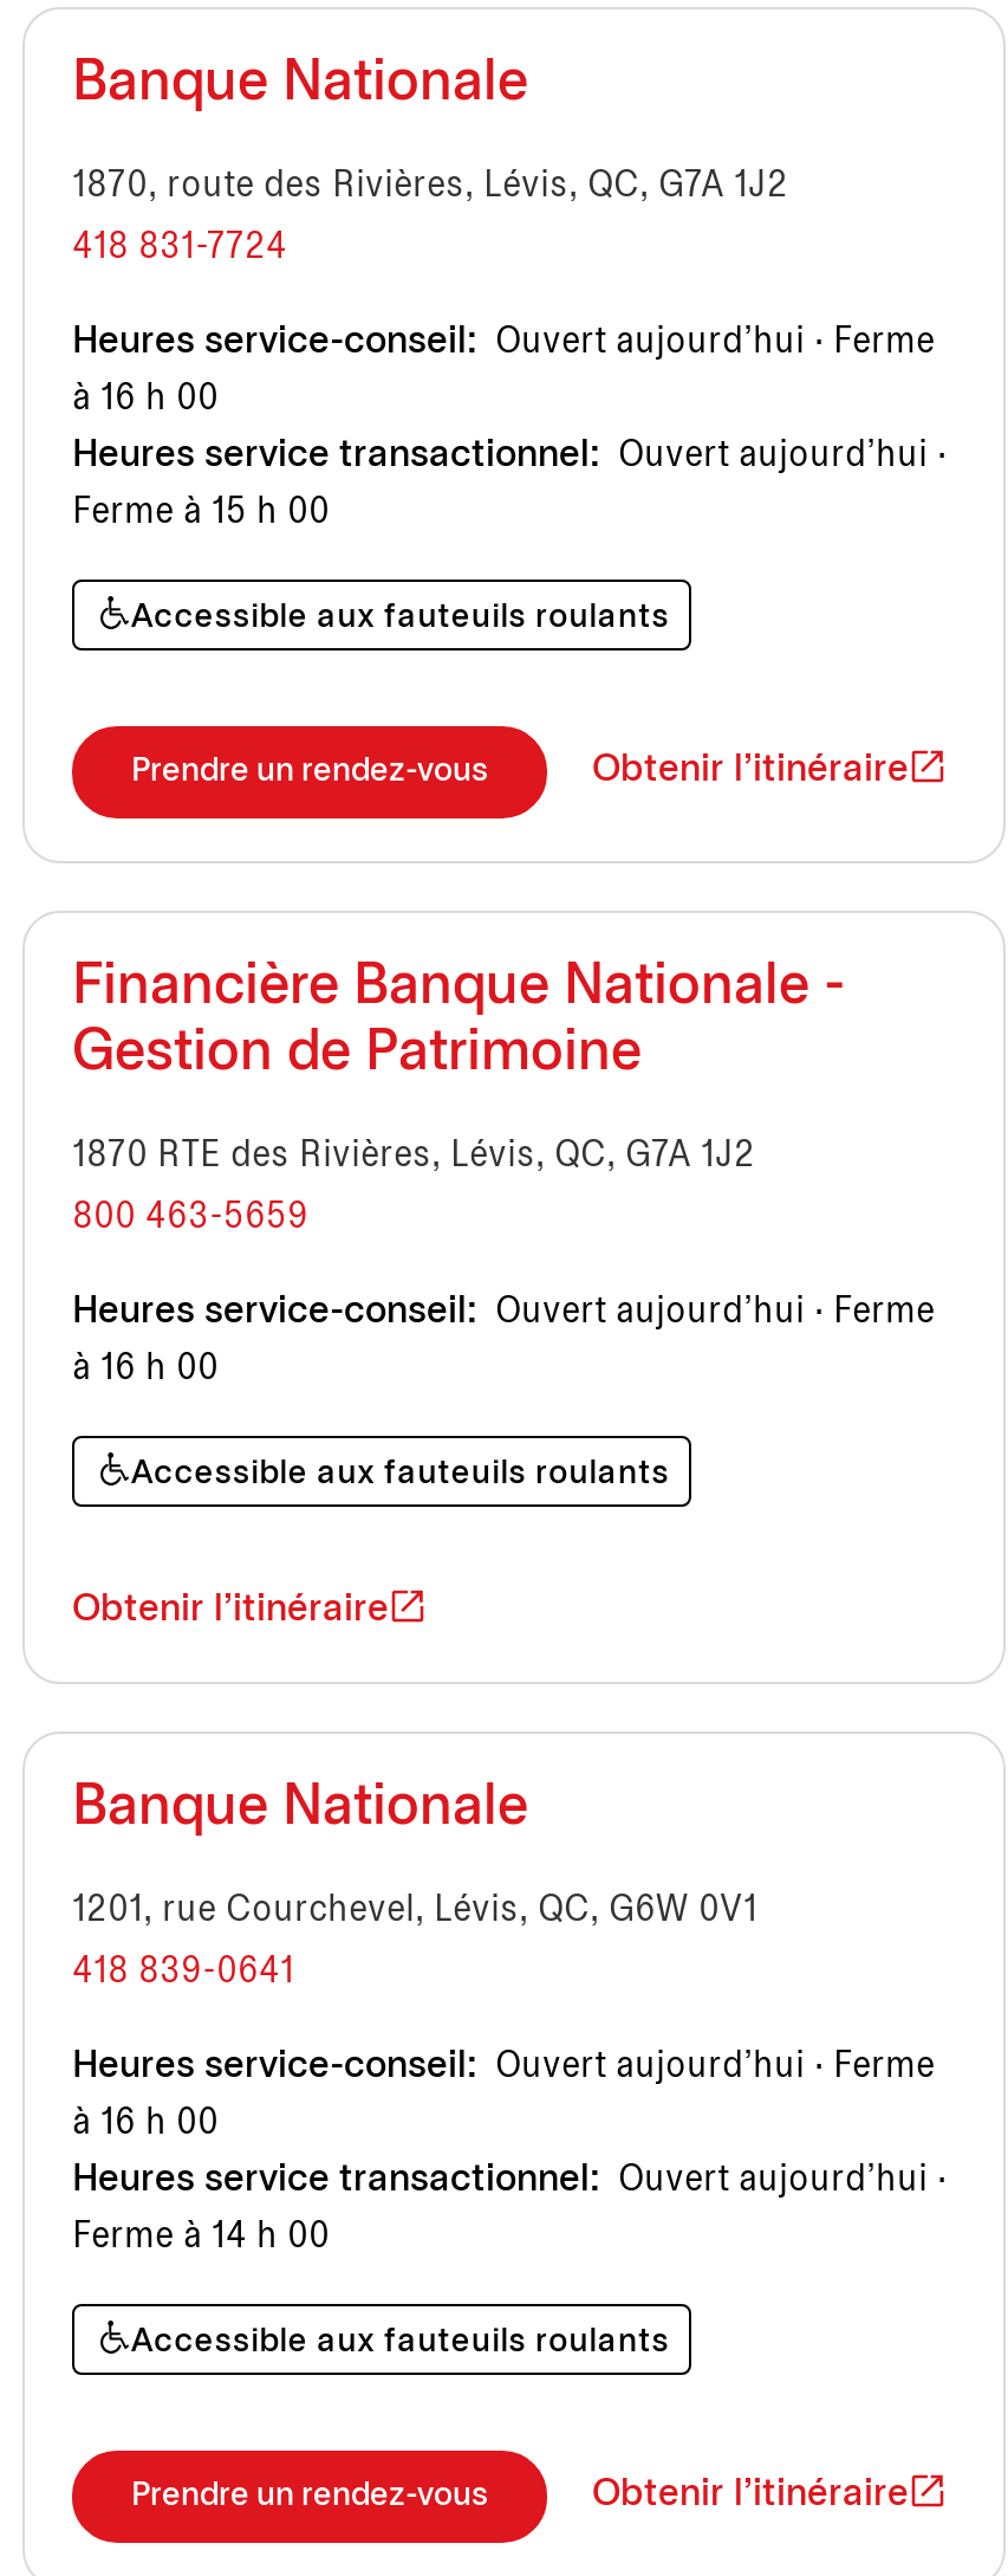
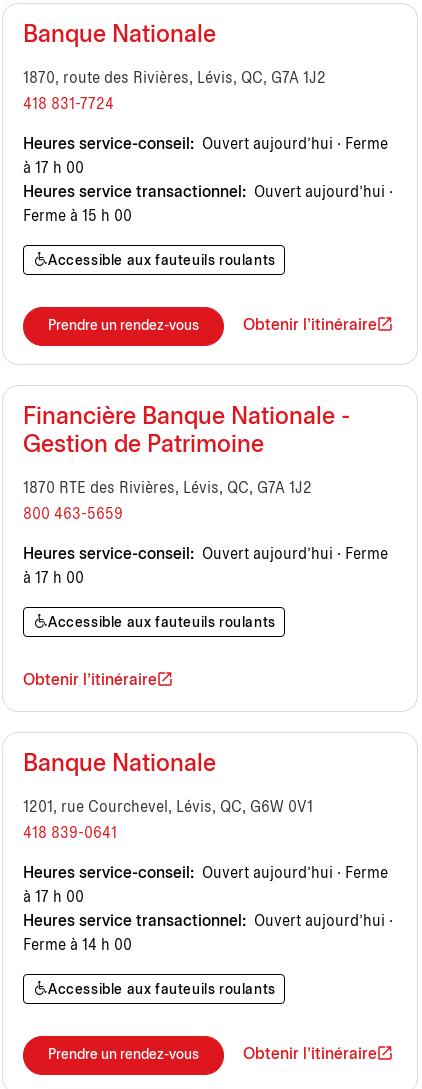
[72,380,219,415] à 16 h 00 -> [23,160,84,175] à 17 h 00
[72,1350,219,1385] à 16 h 00 -> [23,570,84,585] à 17 h 00
[72,2104,219,2140] à 16 h 00 -> [23,889,84,904] à 17 h 00

